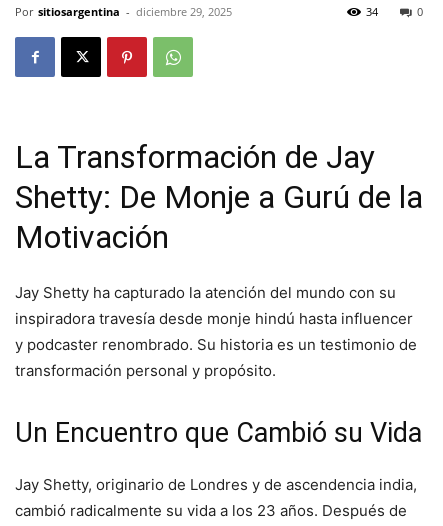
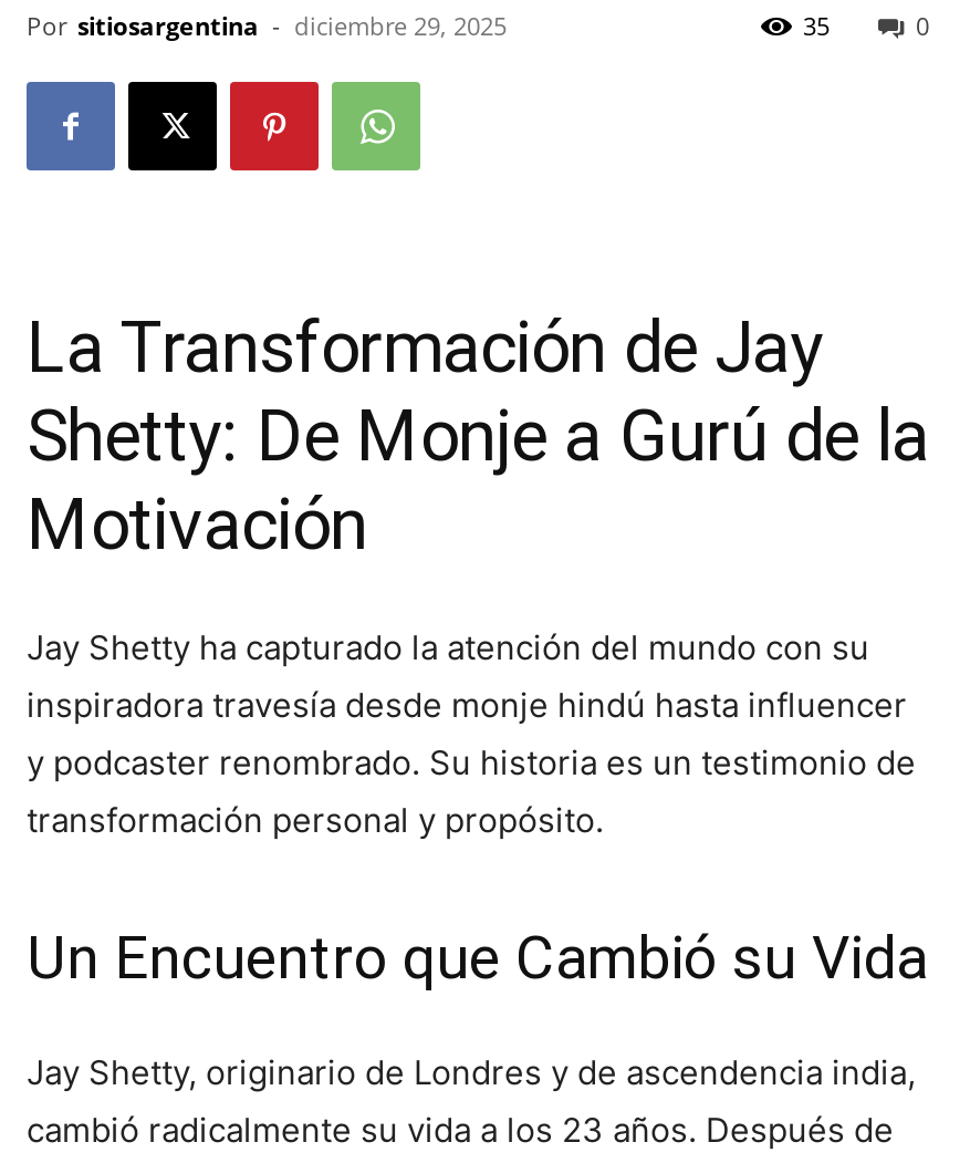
[366,4,378,19] 34 -> [803,10,830,43] 35

